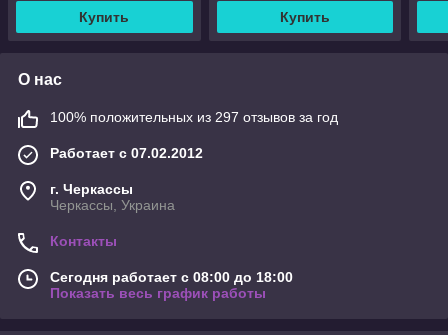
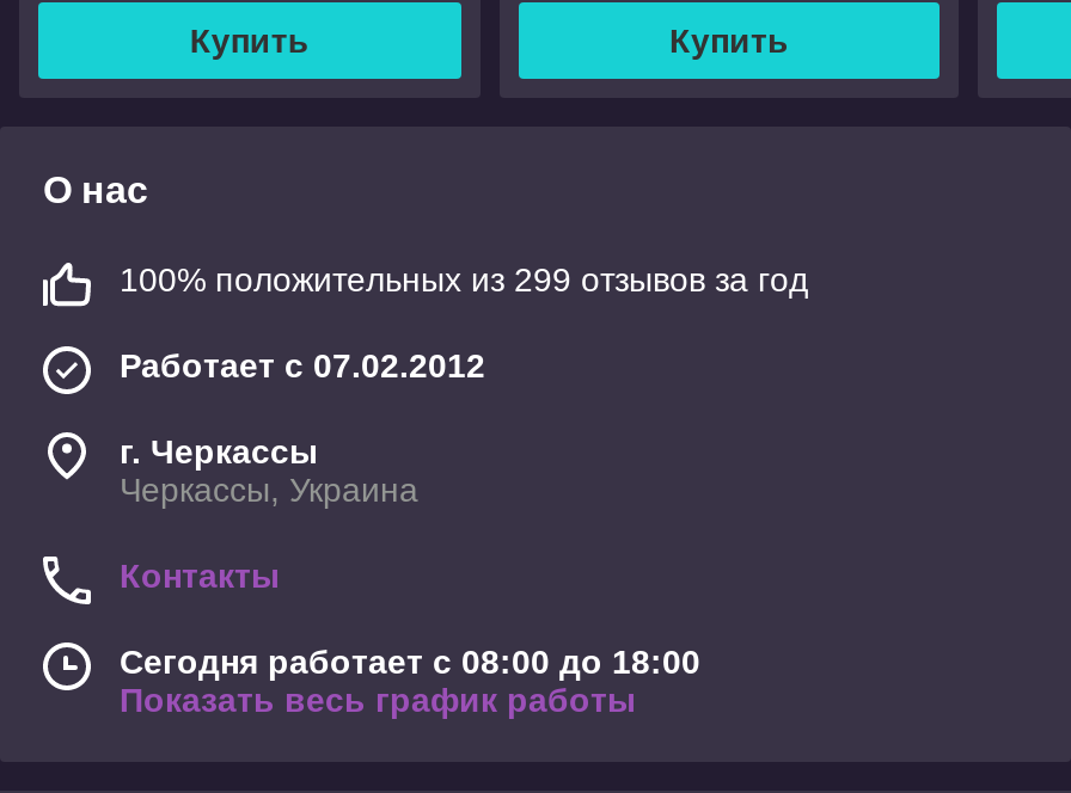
[50,109,338,125] 100% положительных из 297 отзывов за год -> [120,261,808,300] 100% положительных из 299 отзывов за год

